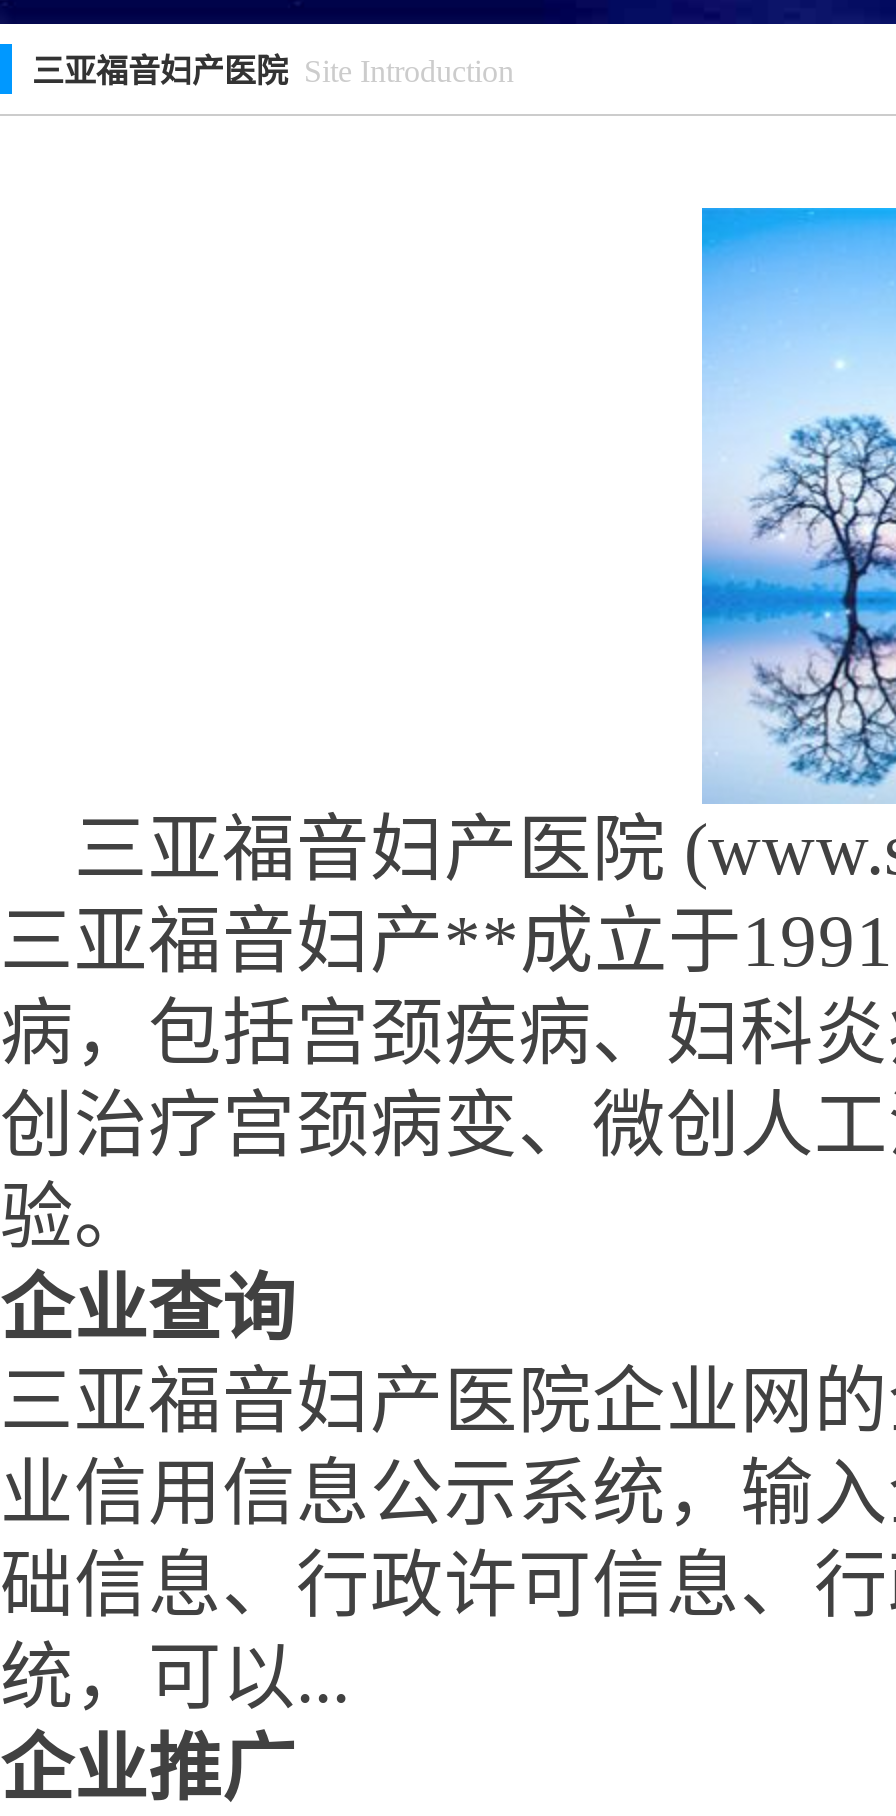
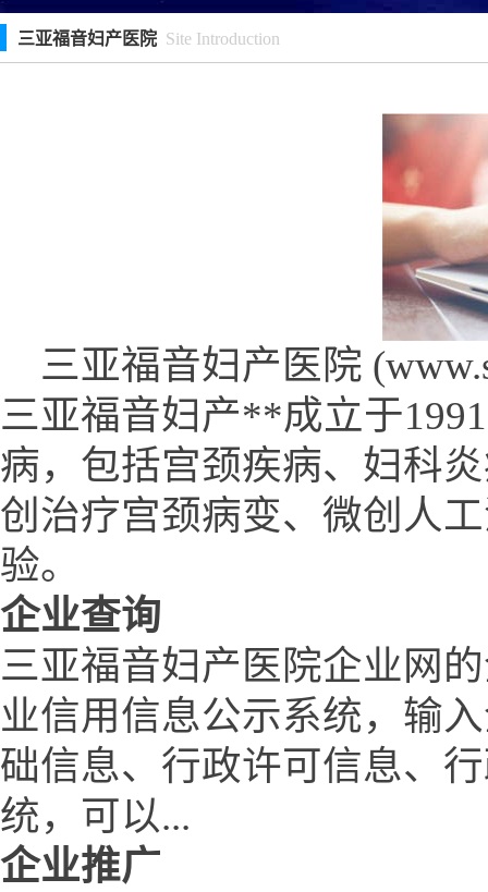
[700,206,890,804] [image] -> [381,113,485,341] [image]

